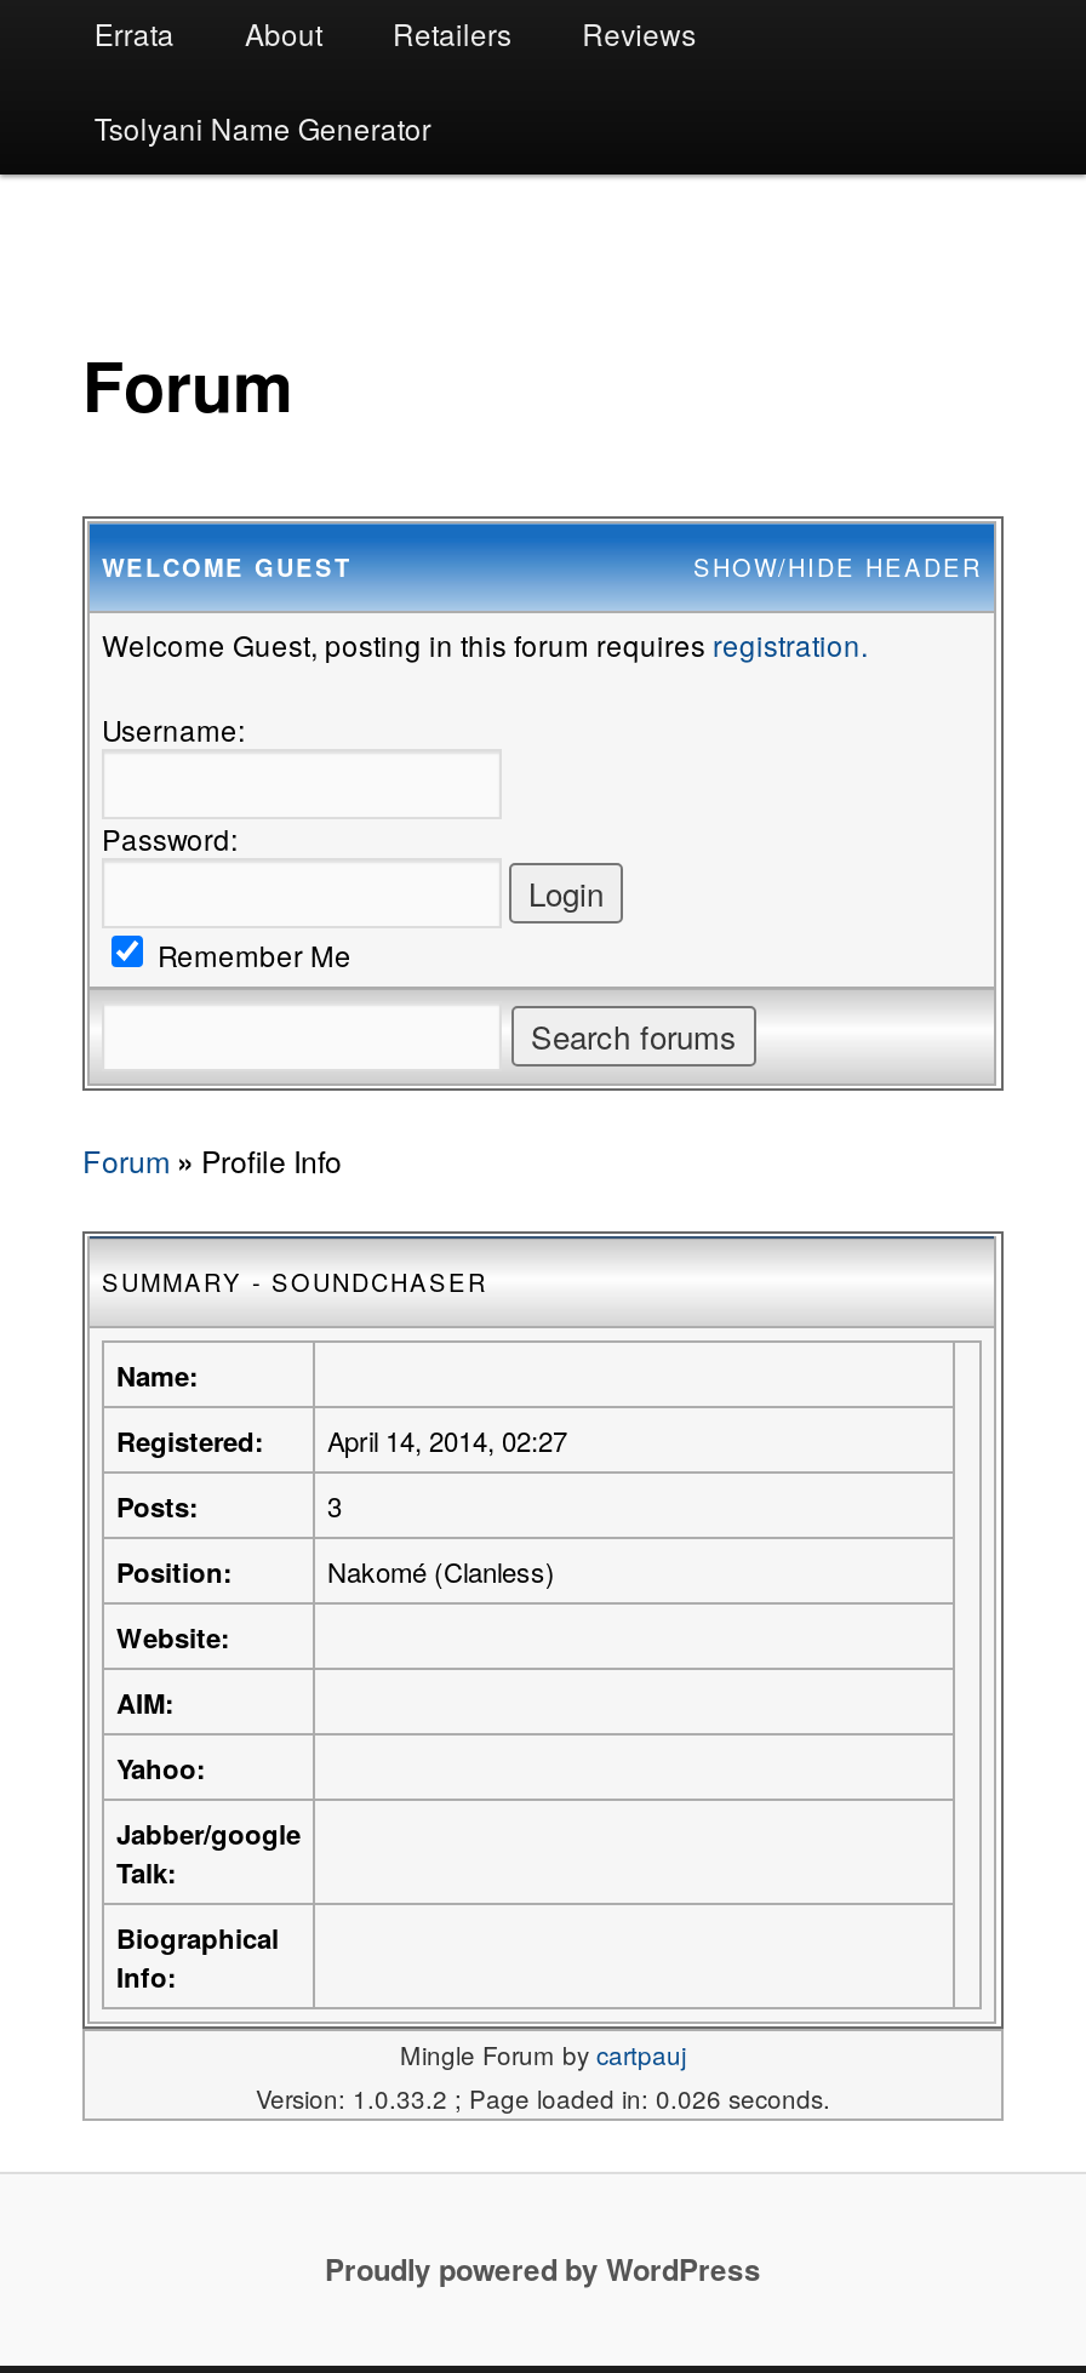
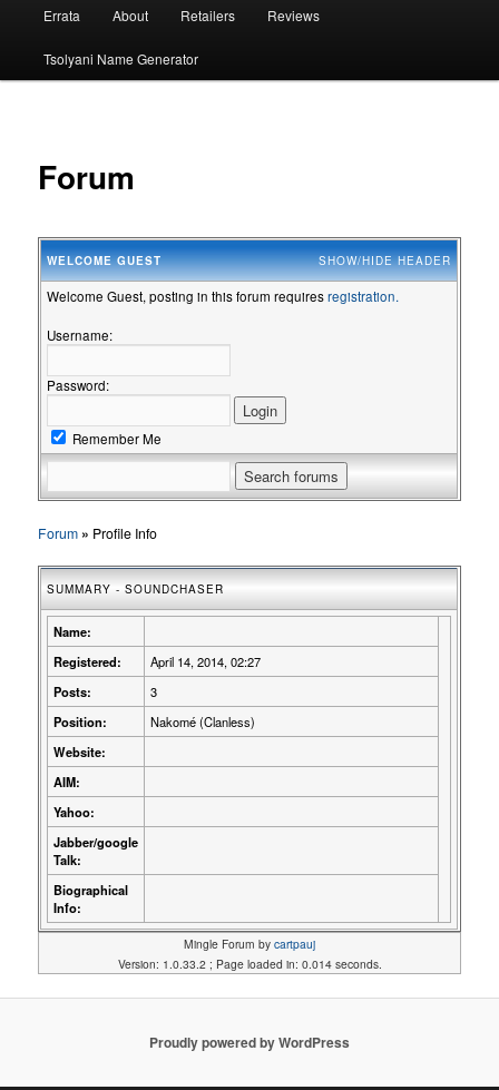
[256,2079,830,2115] Version: 1.0.33.2 ; Page loaded in: 0.026 seconds. -> [118,955,381,972] Version: 1.0.33.2 ; Page loaded in: 0.014 seconds.

